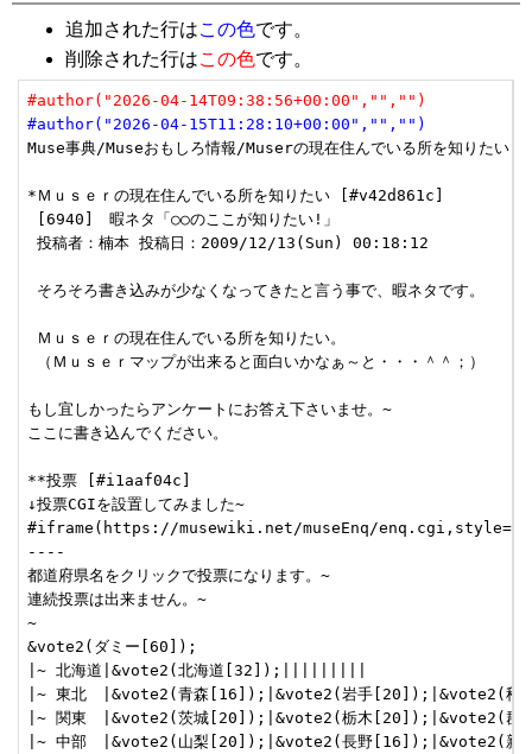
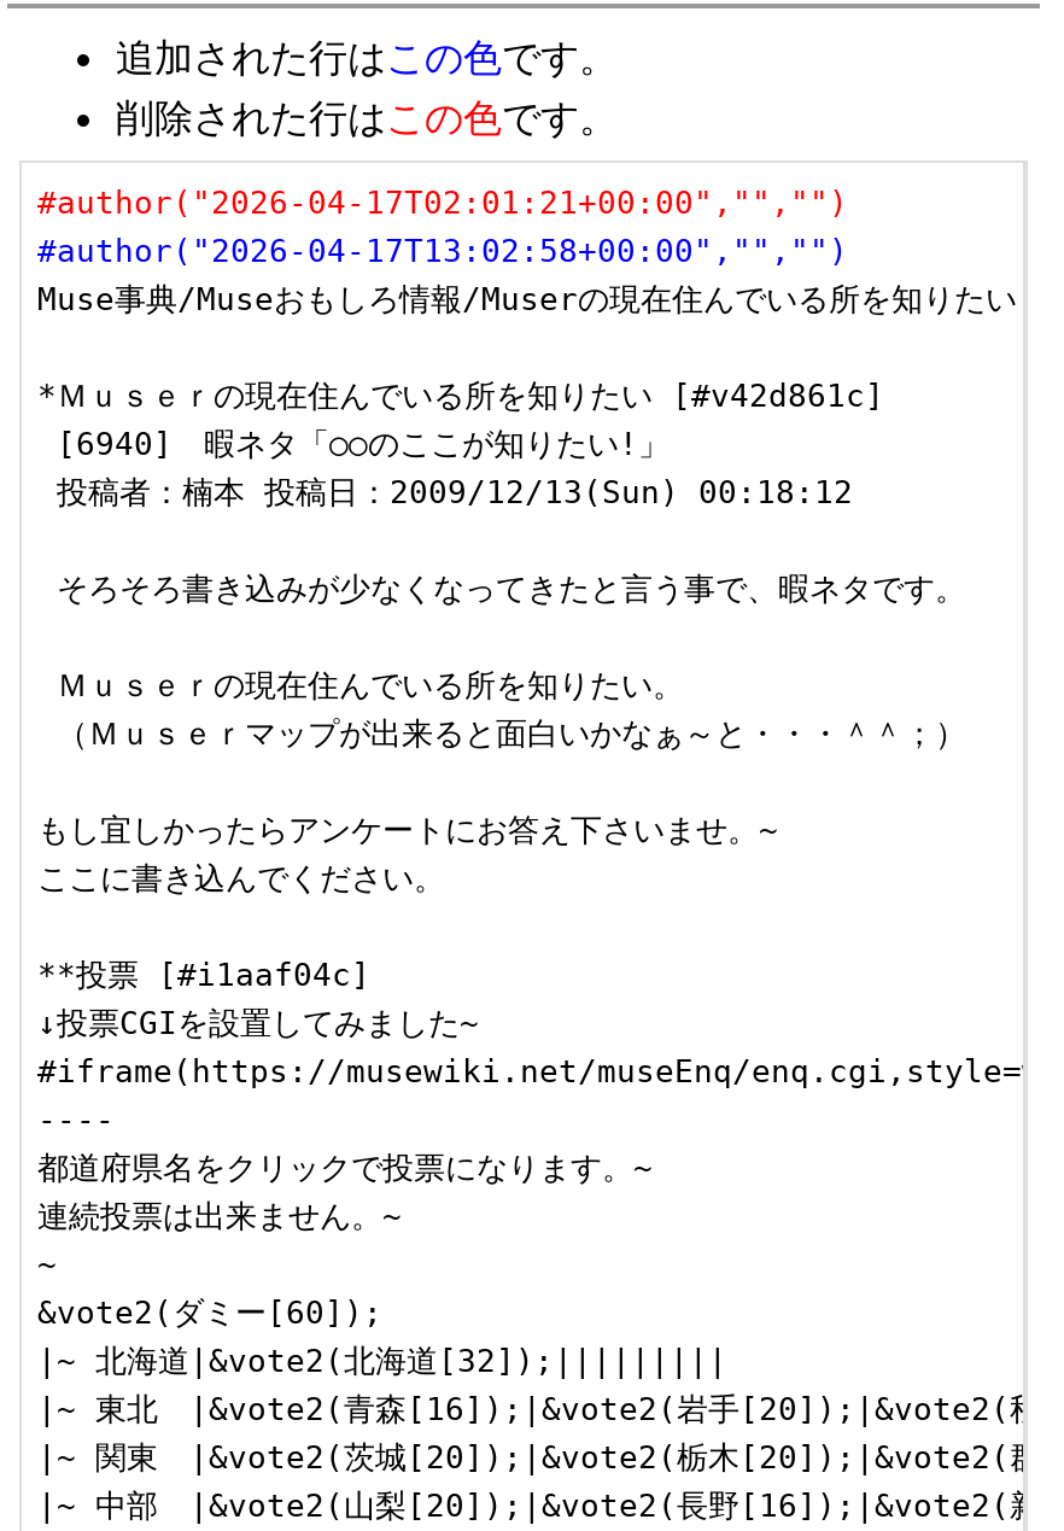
[27,91,426,132] #author("2026-04-14T09:38:56+00:00","","") | #author("2026-04-15T11:28:10+00:00","","") -> [37,183,848,268] #author("2026-04-17T02:01:21+00:00","","") | #author("2026-04-17T13:02:58+00:00","","")

